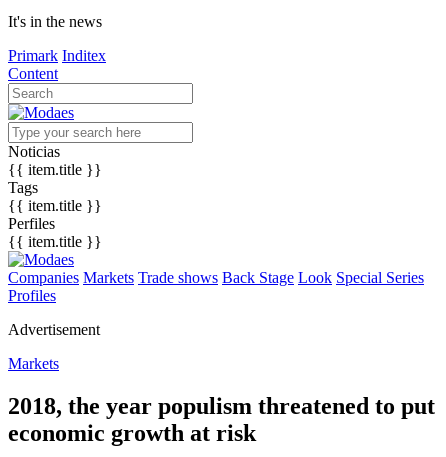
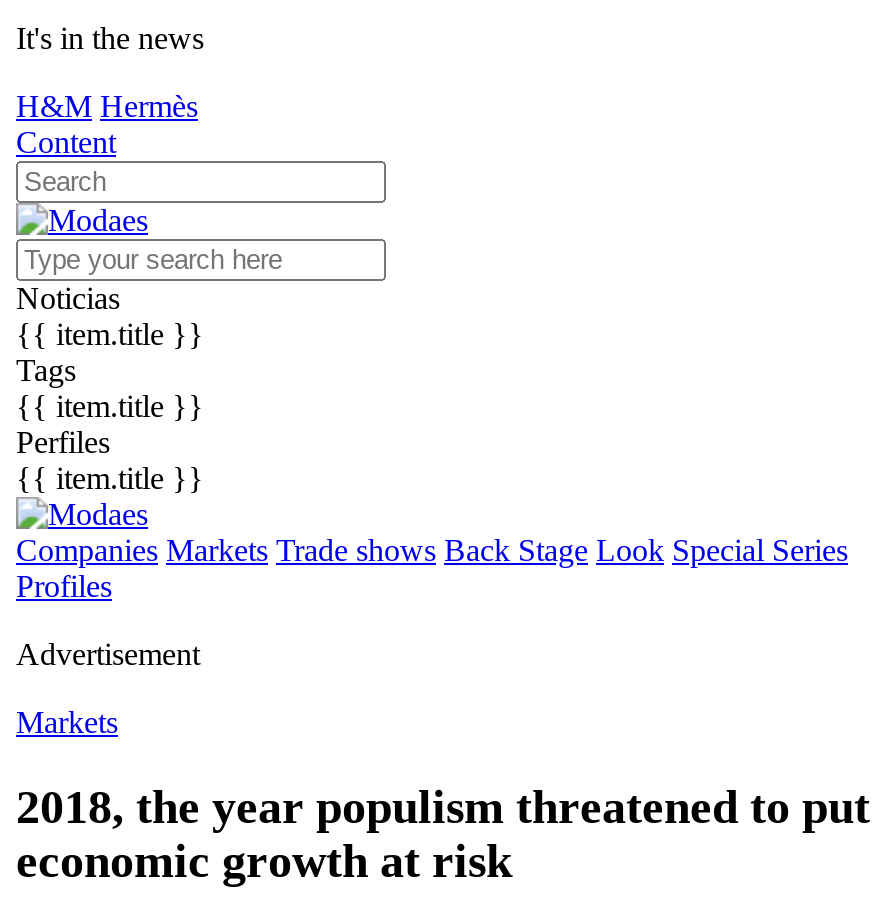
[8,47,106,64] Primark Inditex -> [16,89,198,123] H&M Hermès

